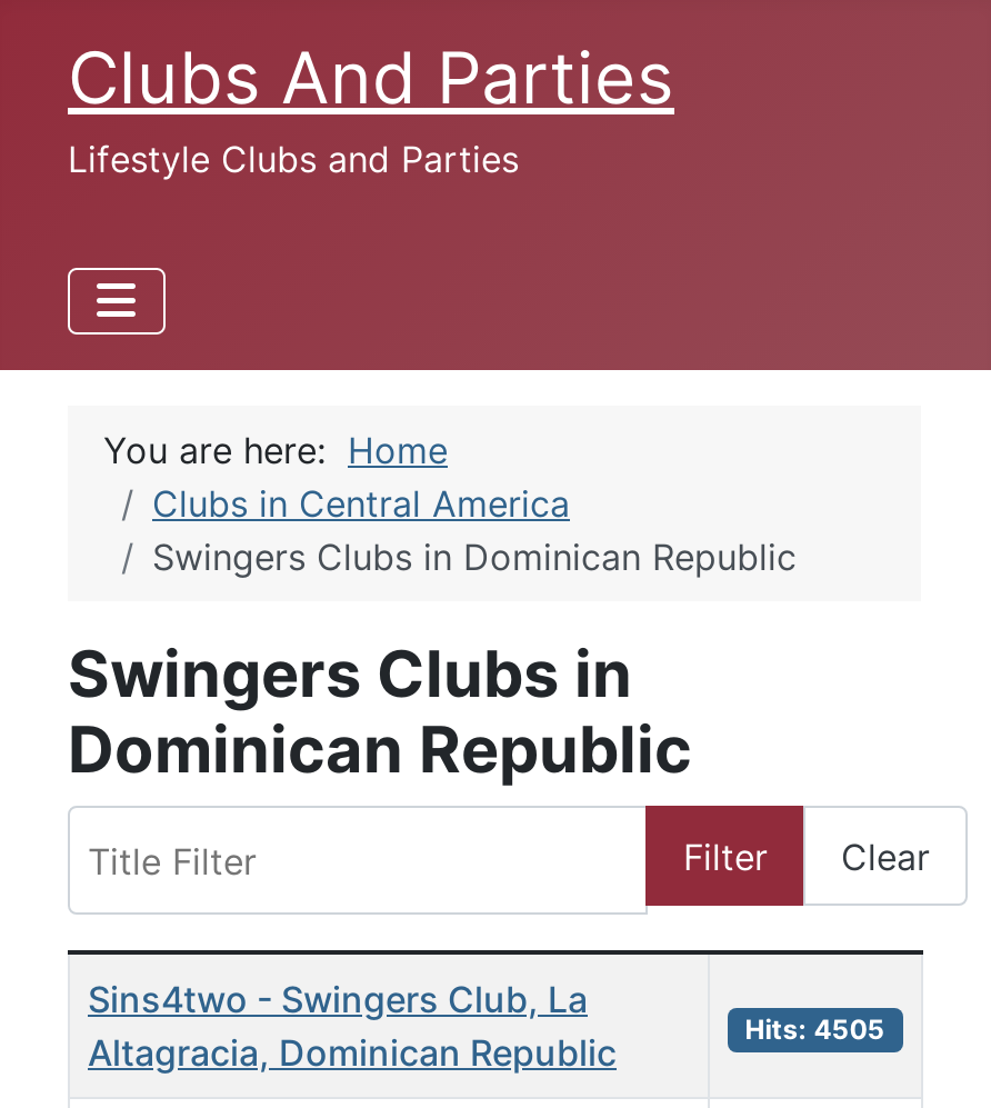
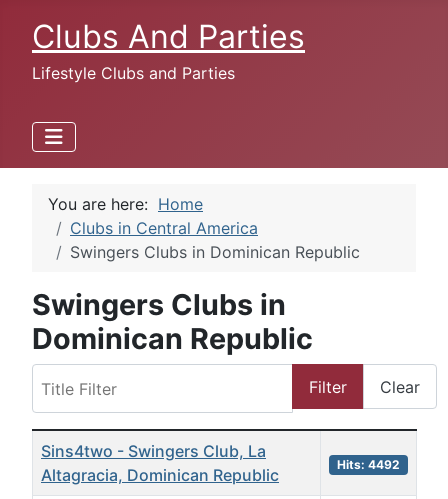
[745,1013,885,1046] Hits: 4505 -> [337,457,400,472] Hits: 4492

